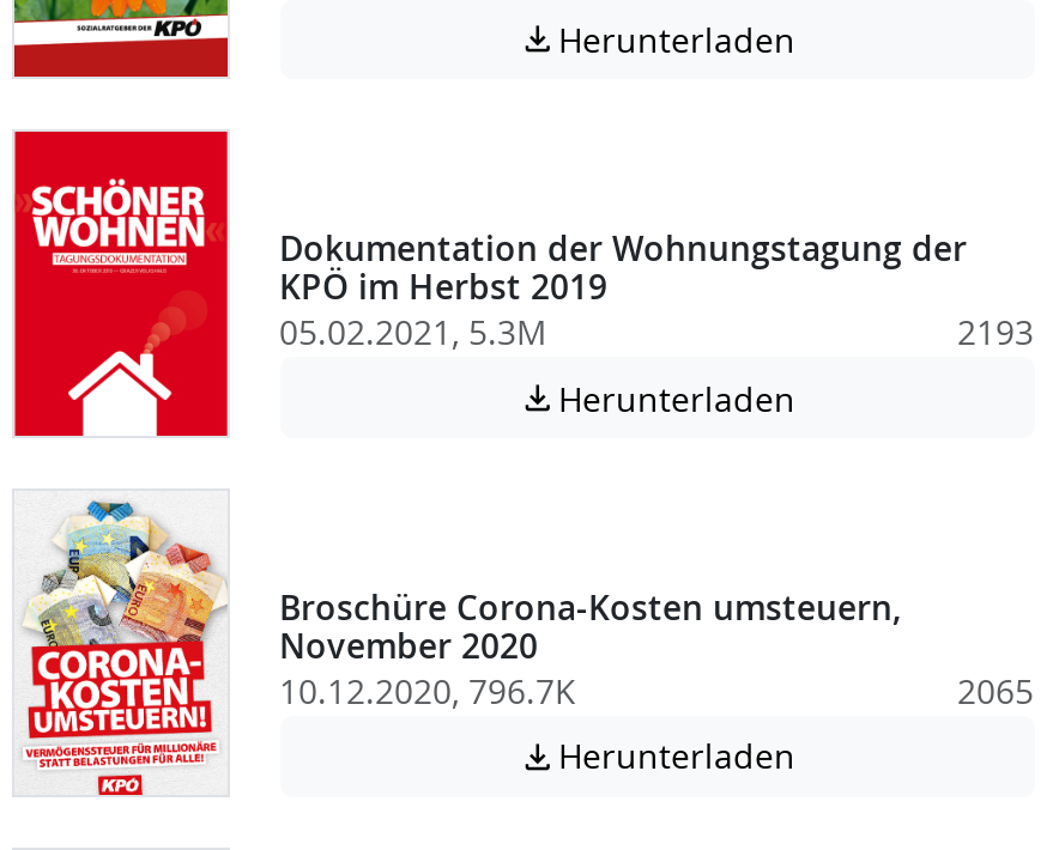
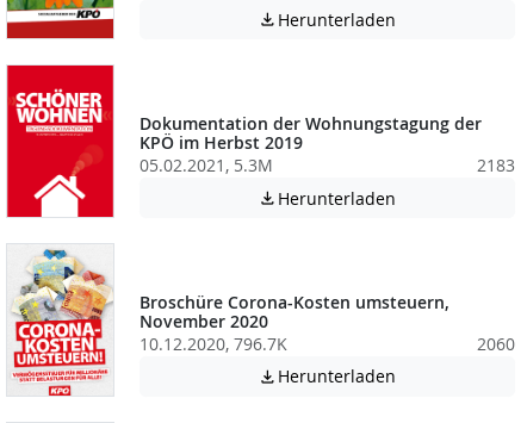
[957,310,1034,355] 2193 -> [476,154,514,177] 2183
[957,668,1034,714] 2065 -> [476,333,514,355] 2060

